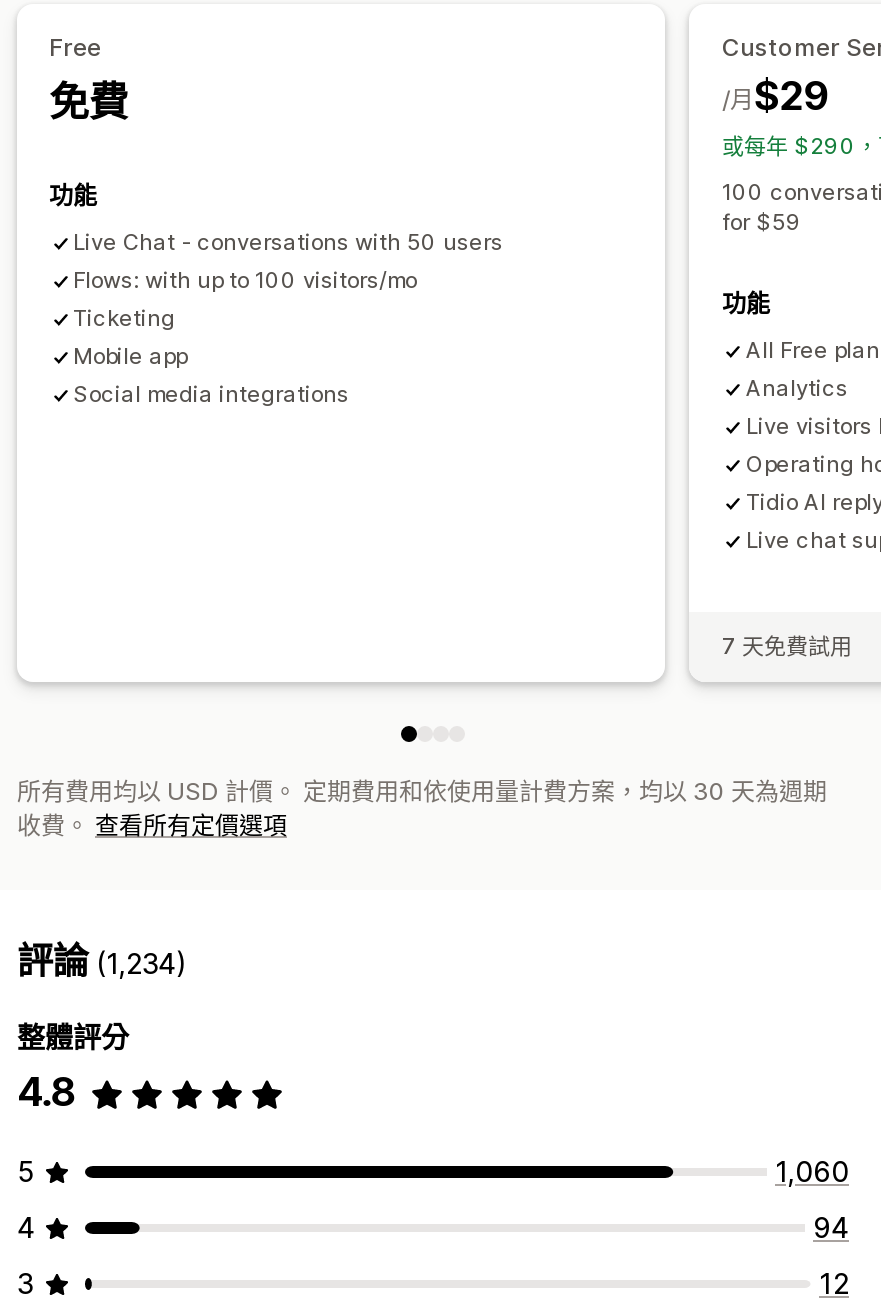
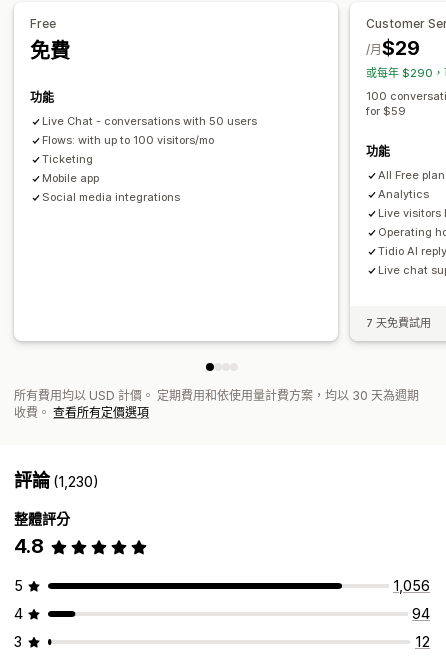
[17,941,188,983] 評論(1,234) -> [14,470,99,491] 評論(1,230)
[775,1155,849,1189] 1,060 -> [393,577,430,594] 1,056

